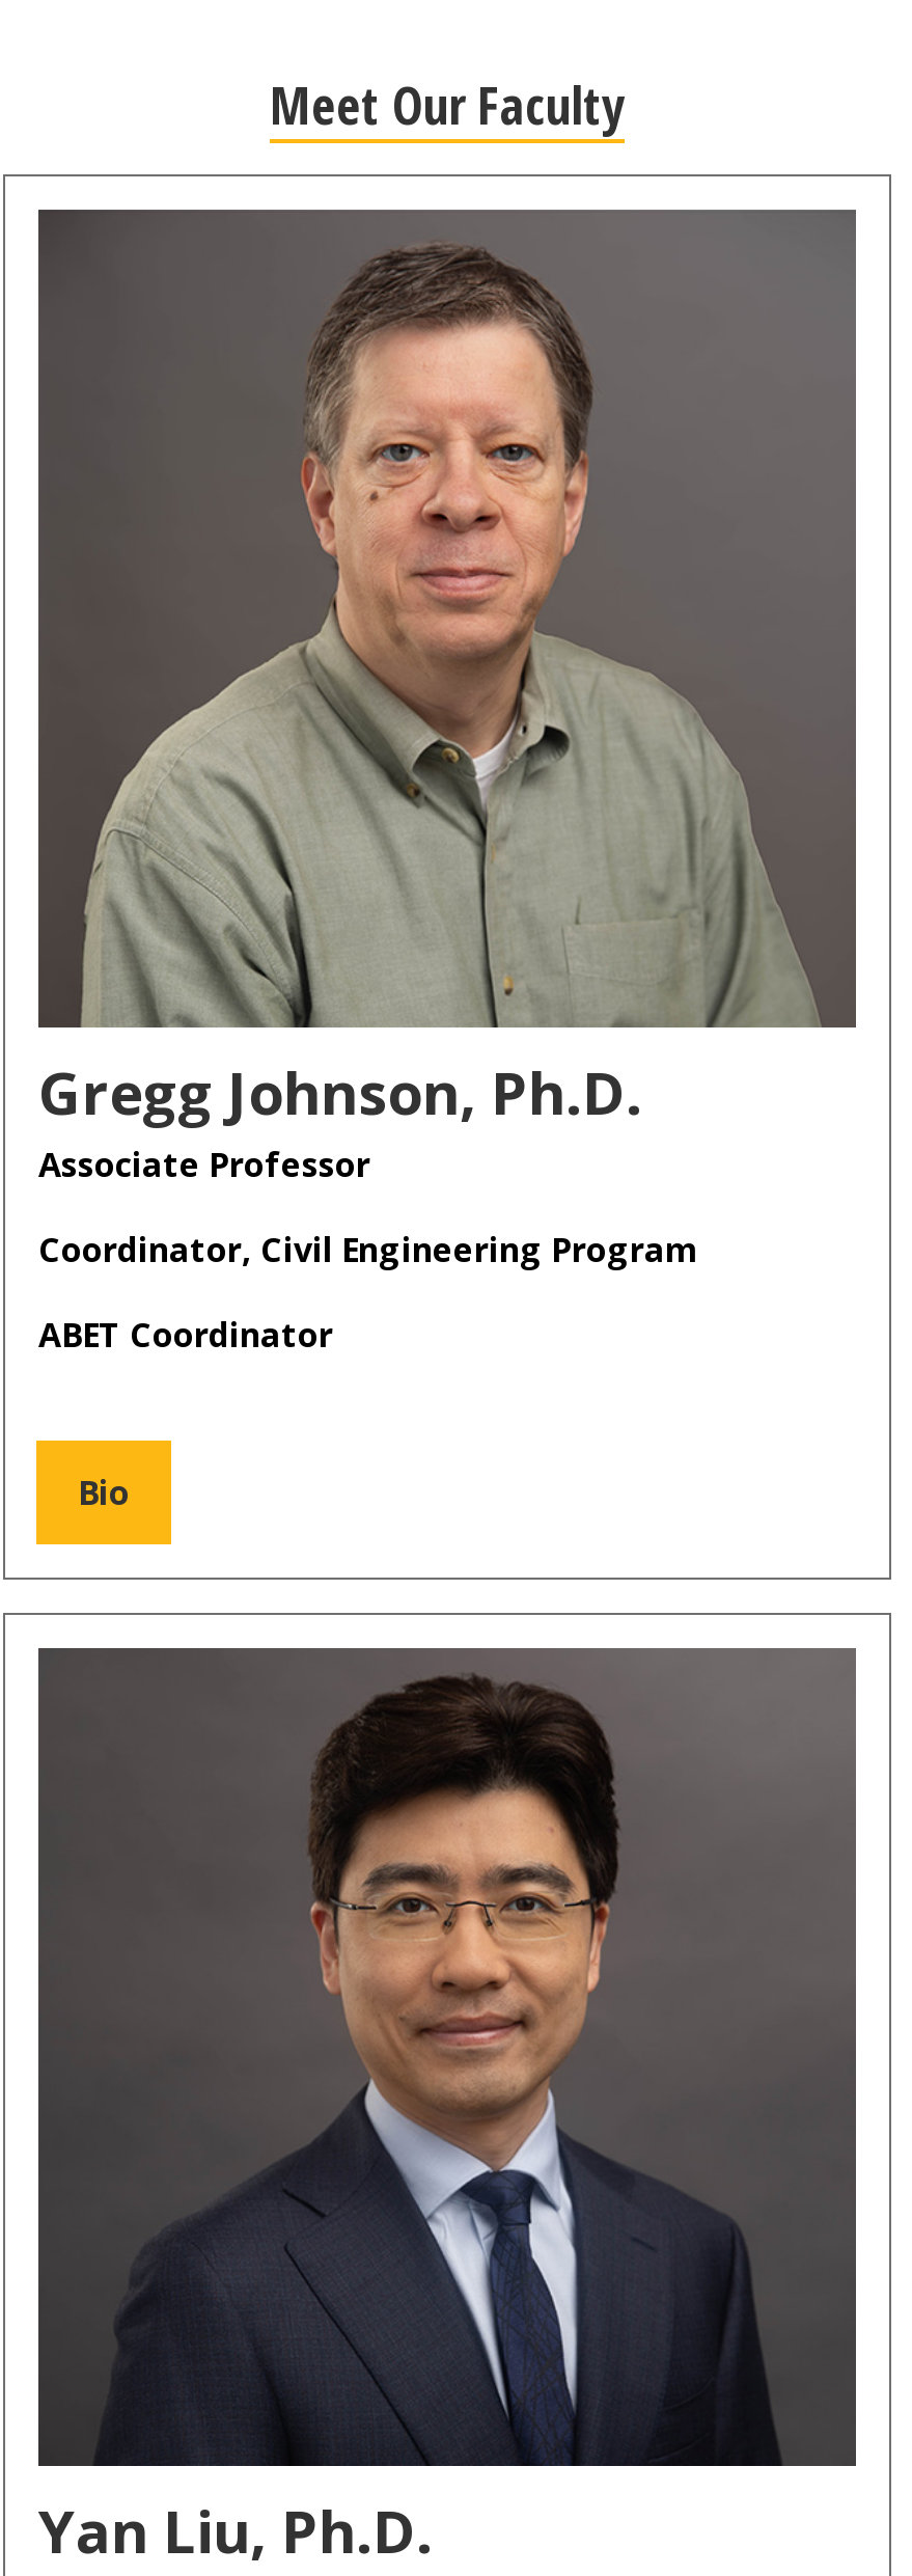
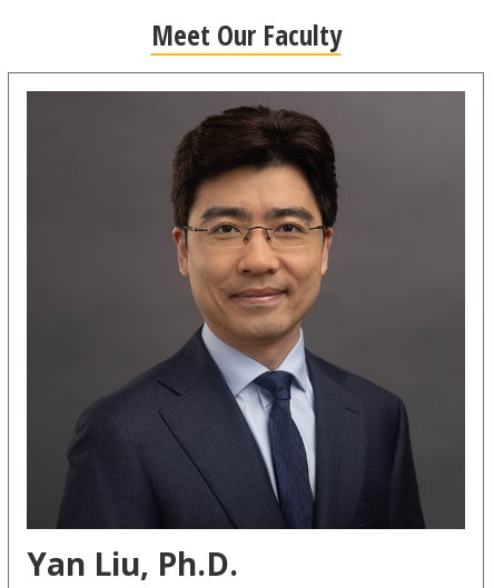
[38,237,821,1515] [image] | Gregg Johnson, Ph.D. | Associate Professor | Coordinator, Civil Engineering Program | ABET Coordinator | Bio -> none

